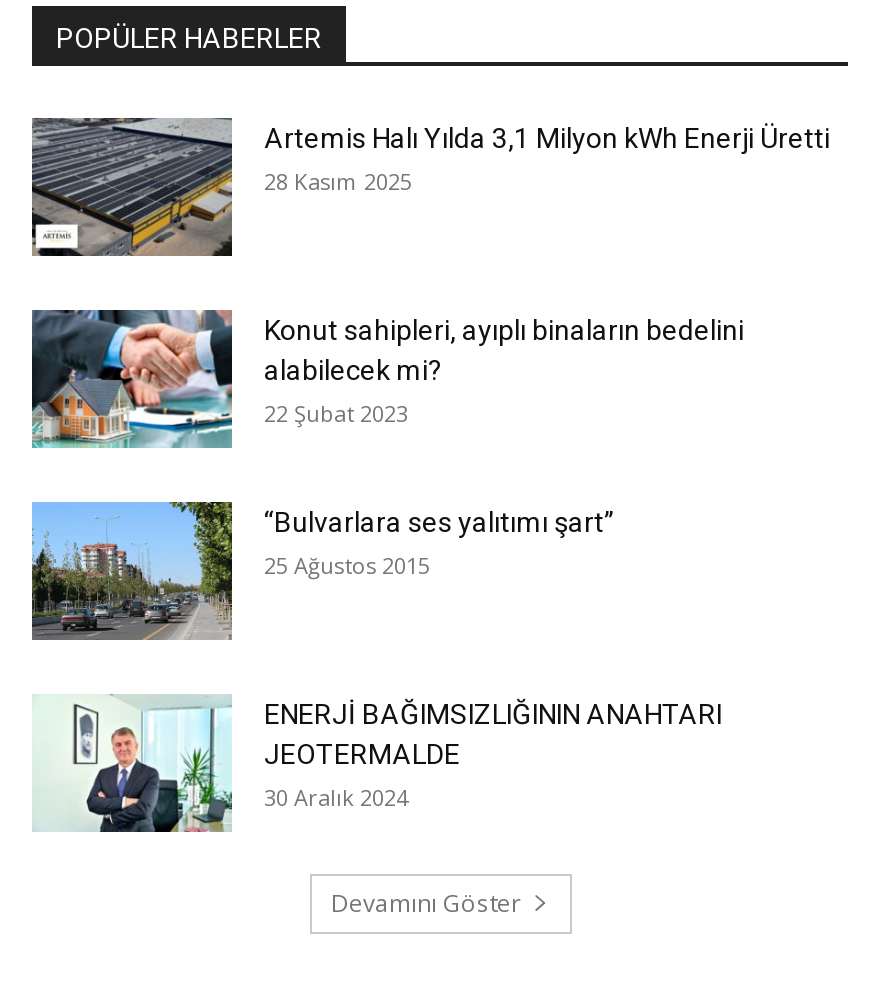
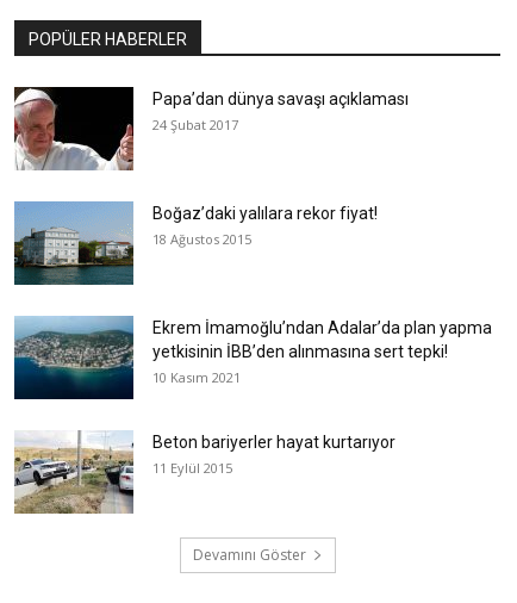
[30,116,830,258] [image] | Artemis Halı Yılda 3,1 Milyon kWh Enerji Üretti | 28 Kasım 2025 -> [14,86,409,170] [image] | Papa’dan dünya savaşı açıklaması | 24 Şubat 2017
[30,308,744,450] [image] | Konut sahipleri, ayıplı binaların bedelini | alabilecek mi? | 22 Şubat 2023 -> [14,201,378,286] [image] | Boğaz’daki yalılara rekor fiyat! | 18 Ağustos 2015
[30,500,614,642] [image] | “Bulvarlara ses yalıtımı şart” | 25 Ağustos 2015 -> [14,316,492,400] [image] | Ekrem İmamoğlu’ndan Adalar’da plan yapma | yetkisinin İBB’den alınmasına sert tepki! | 10 Kasım 2021
[32,694,722,834] [image] | ENERJİ BAĞIMSIZLIĞININ ANAHTARI | JEOTERMALDE | 30 Aralık 2024 -> [13,431,395,515] [image] | Beton bariyerler hayat kurtarıyor | 11 Eylül 2015

